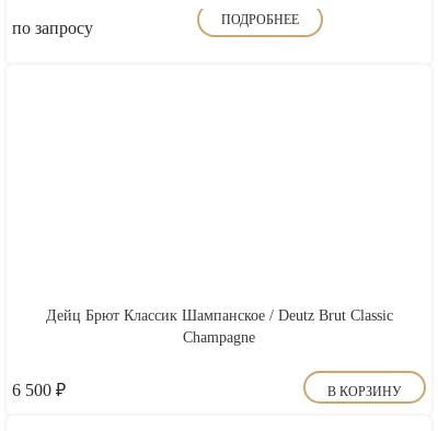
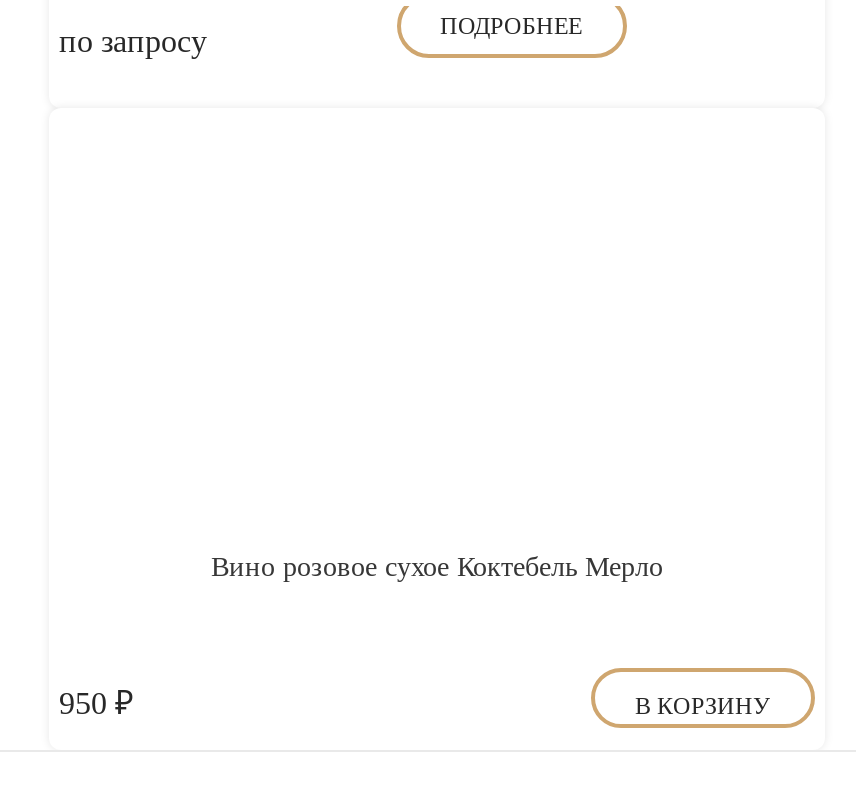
[45,307,393,345] Дейц Брют Классик Шампанское / Deutz Brut Classiс | Champagne -> [211,551,663,581] Вино розовое сухое Коктебель Мерло
[12,380,66,399] 6 500 ₽ -> [59,685,133,719] 950 ₽

